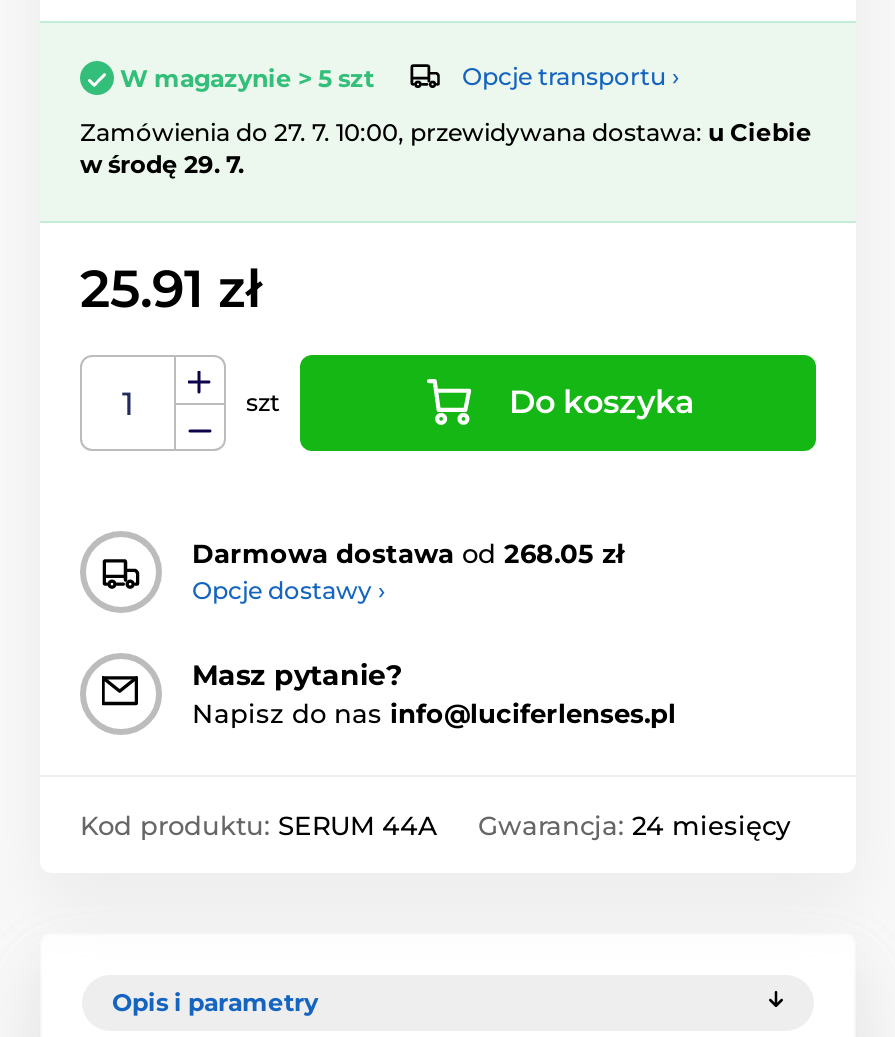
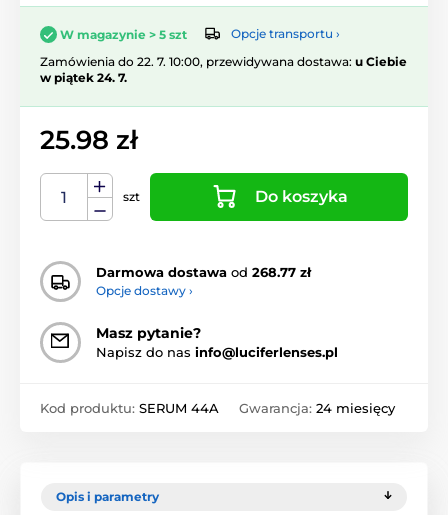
[80,117,812,147] Zamówienia do 27. 7. 10:00, przewidywana dostawa: u Ciebie -> [40,54,407,69] Zamówienia do 22. 7. 10:00, przewidywana dostawa: u Ciebie
[80,149,244,179] w środę 29. 7. -> [40,70,127,85] w piątek 24. 7.
[80,257,262,321] 25.91 zł -> [40,124,138,156] 25.98 zł
[192,538,624,570] Darmowa dostawa od 268.05 zł -> [96,264,311,280] Darmowa dostawa od 268.77 zł

